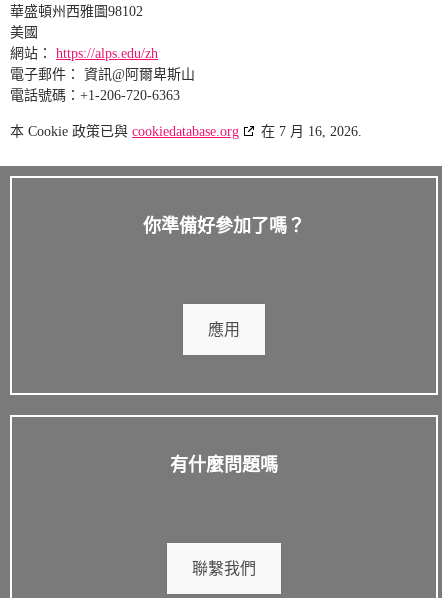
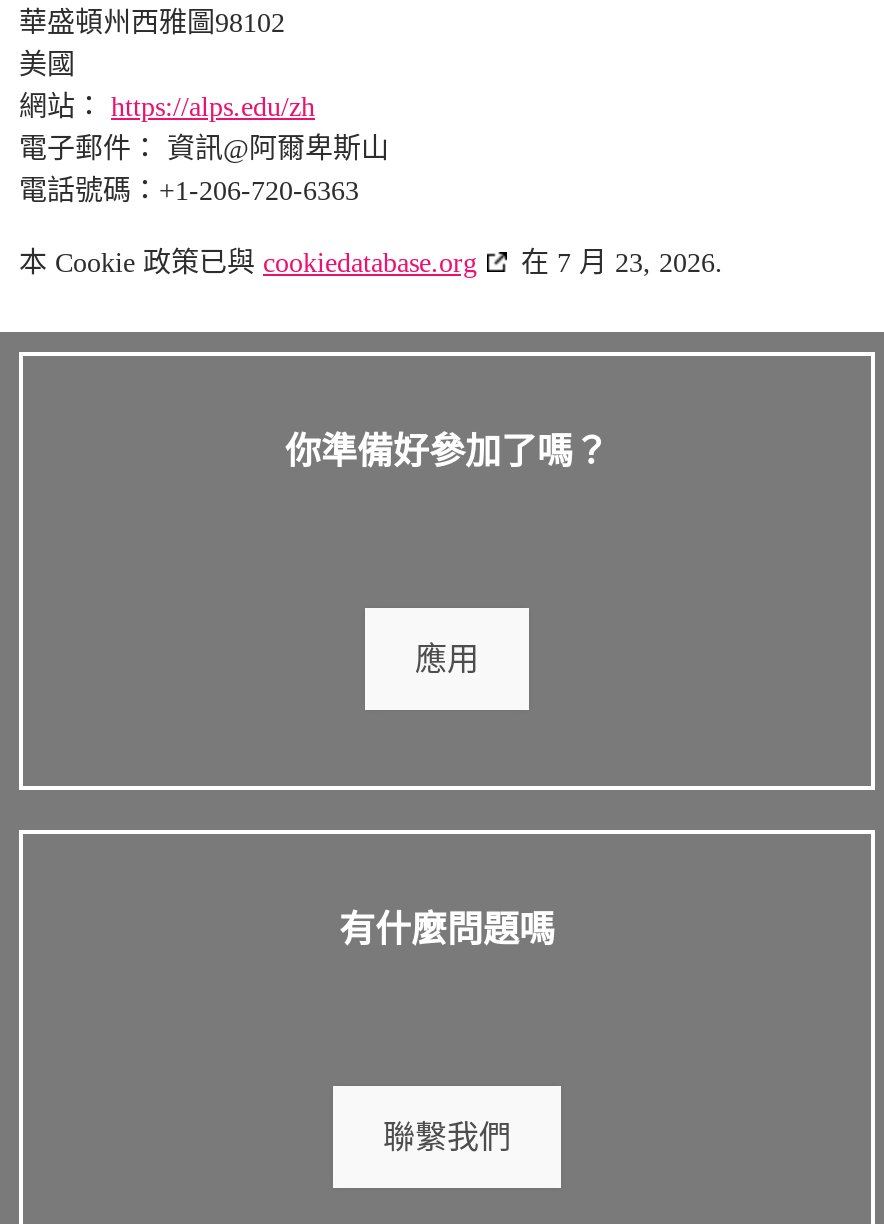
[10,123,362,138] 本 Cookie 政策已與cookiedatabase.org 在 7 月 16, 2026. -> [19,247,723,277] 本 Cookie 政策已與cookiedatabase.org 在 7 月 23, 2026.

